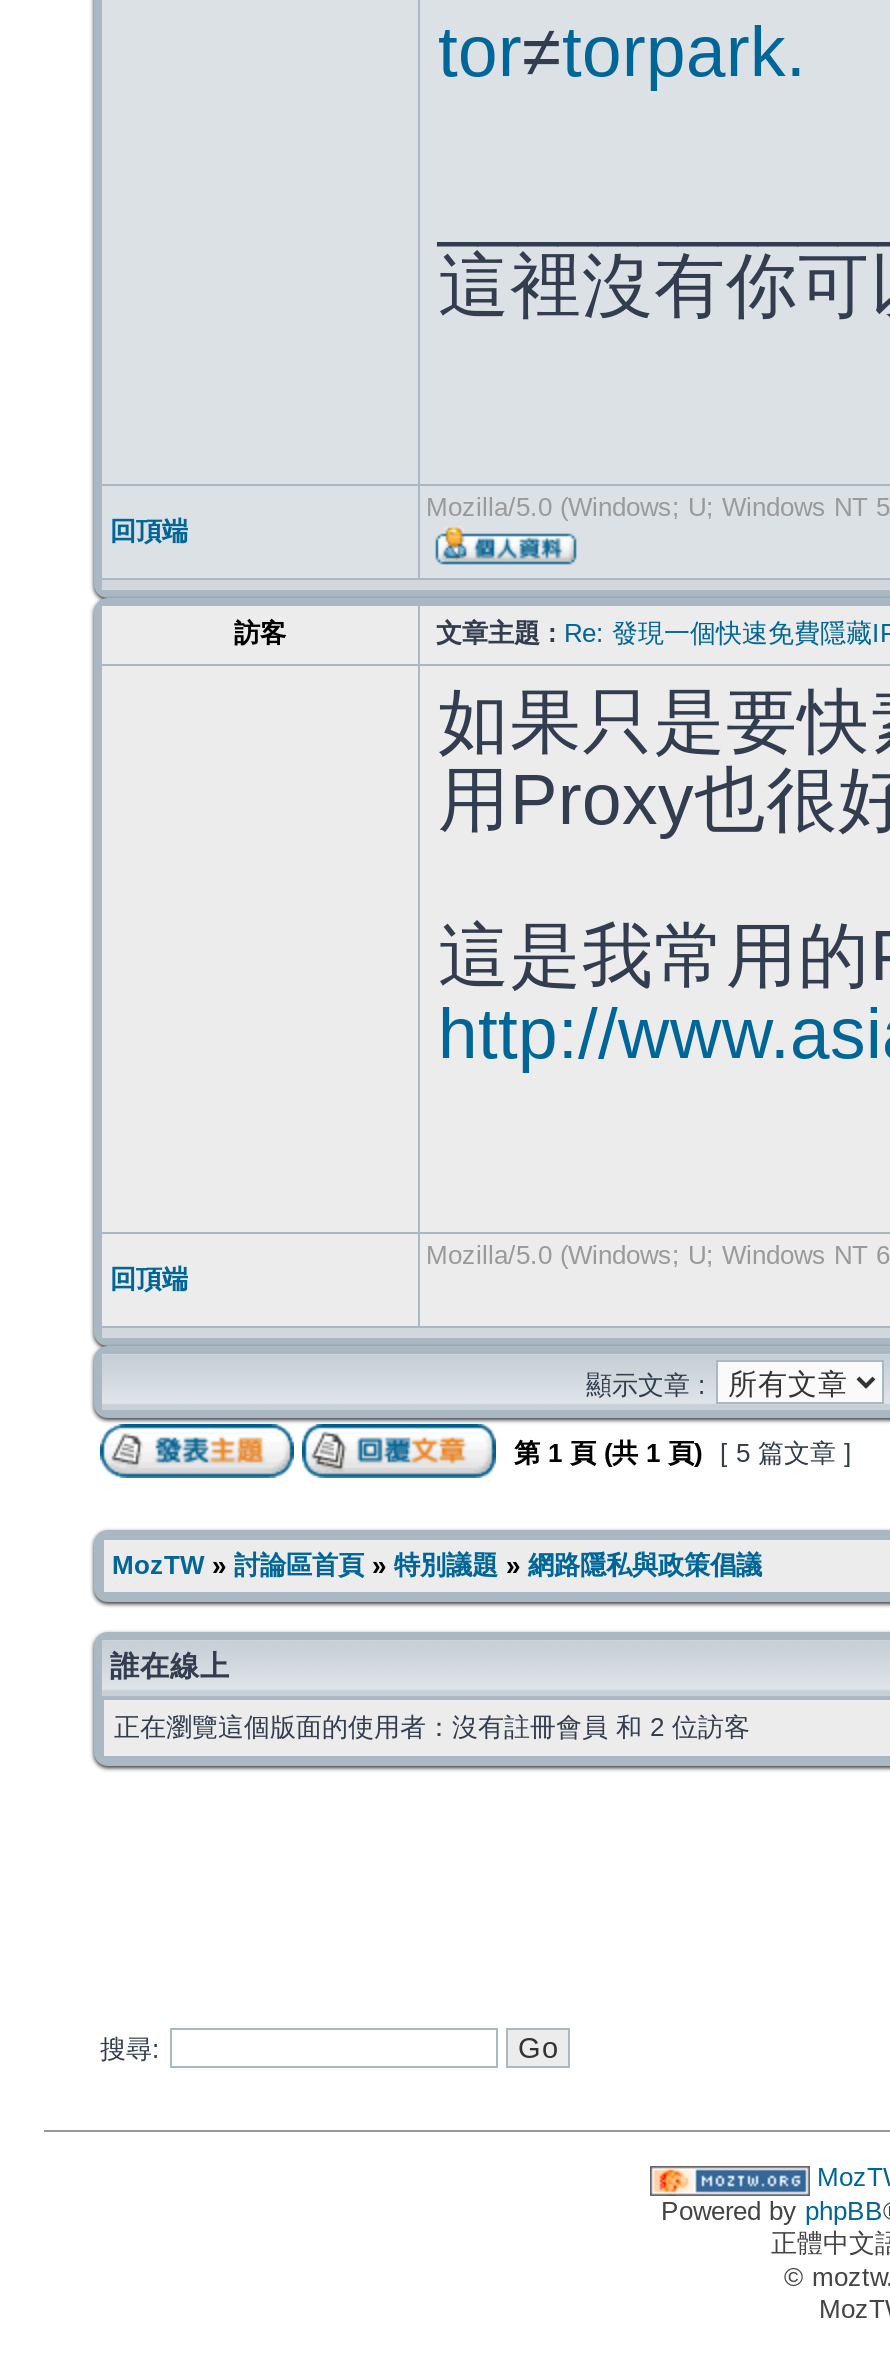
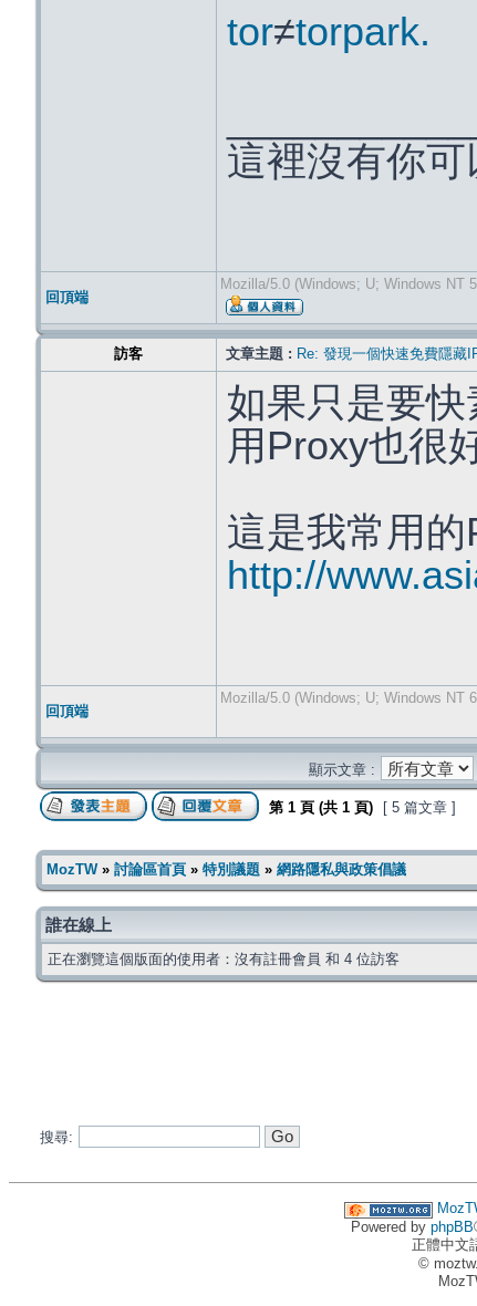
[114,1712,750,1742] 正在瀏覽這個版面的使用者：沒有註冊會員 和 2 位訪客 -> [48,951,400,967] 正在瀏覽這個版面的使用者：沒有註冊會員 和 4 位訪客

